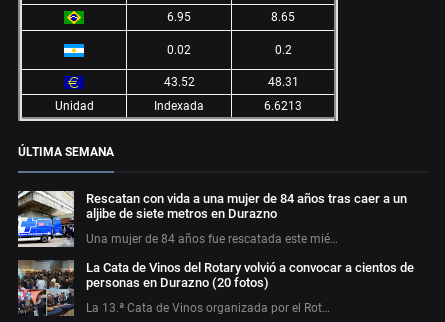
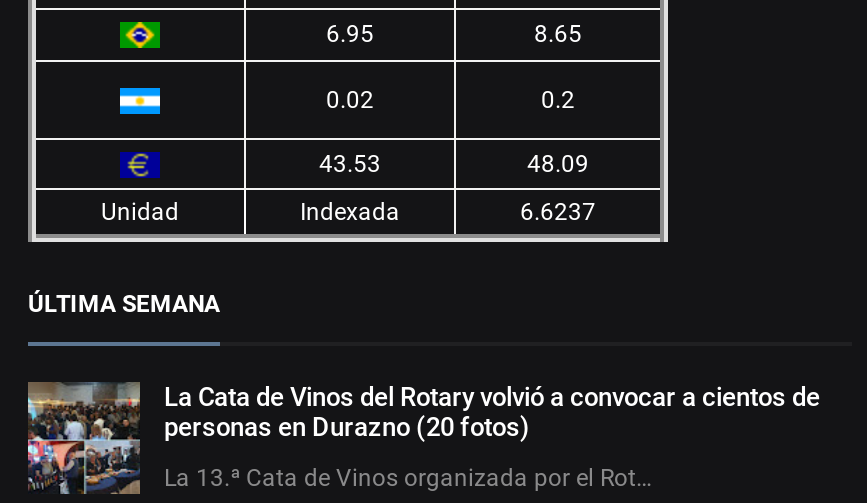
[163,75,194,89] 43.52 -> [319,149,381,177] 43.53
[267,75,298,89] 48.31 -> [527,149,589,177] 48.09
[264,99,302,113] 6.6213 -> [520,197,596,225] 6.6237
[17,191,407,248] [image] | Rescatan con vida a una mujer de 84 años tras caer a un | aljibe de siete metros en Durazno | Una mujer de 84 años fue rescatada este mié… -> none

